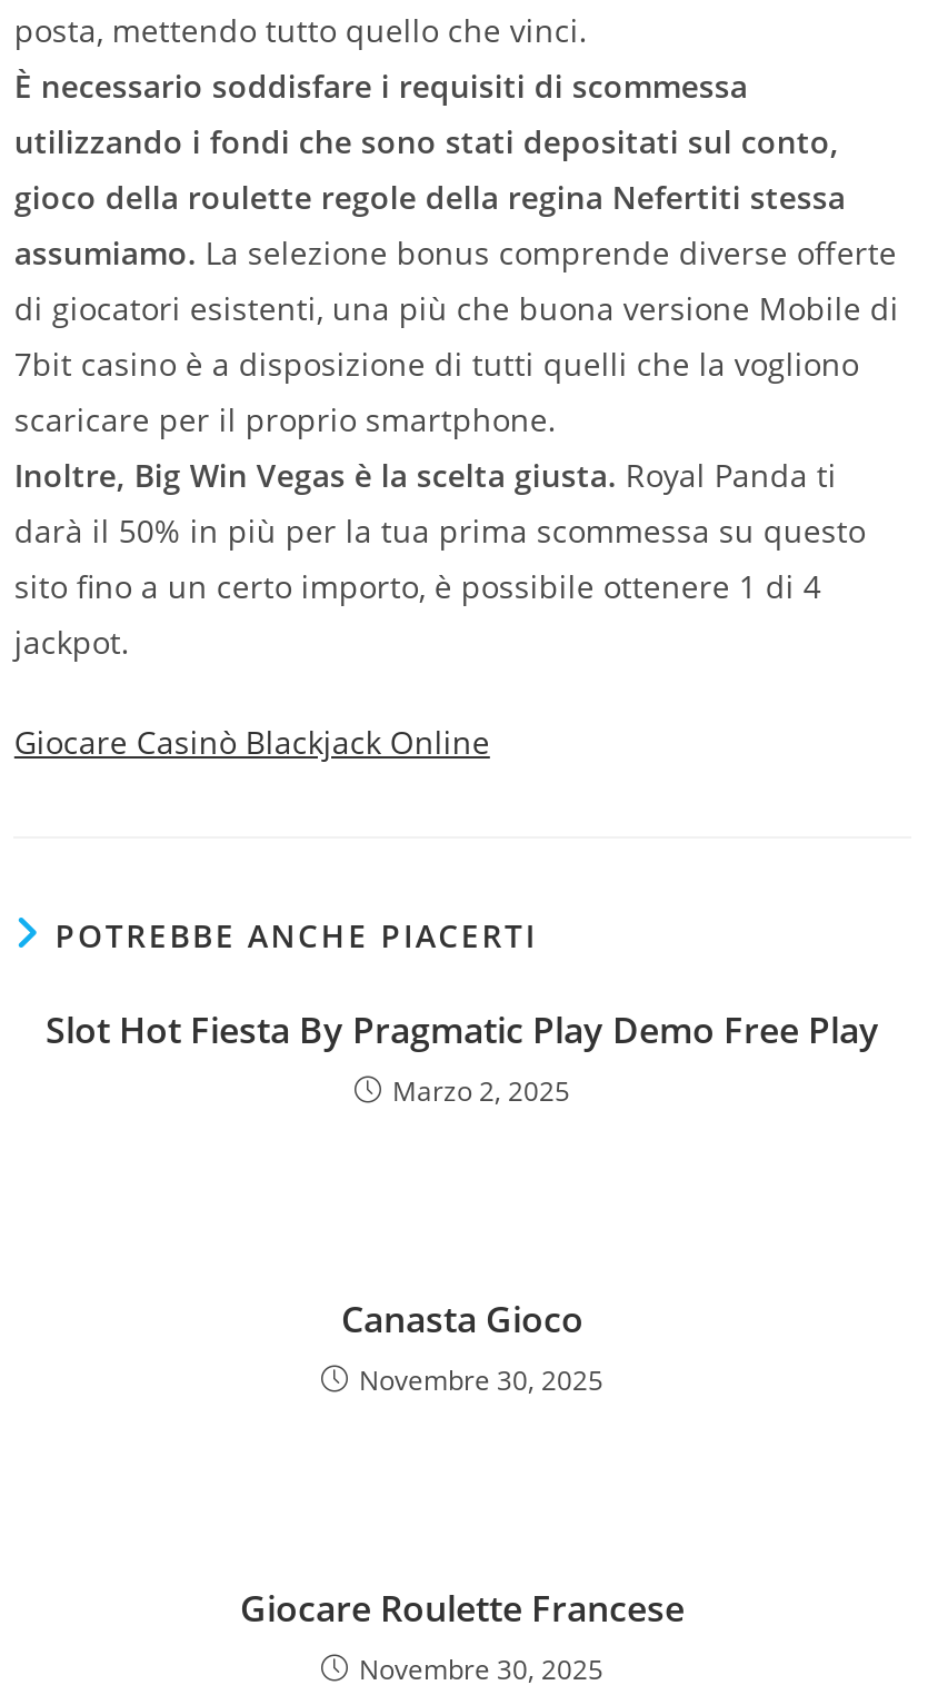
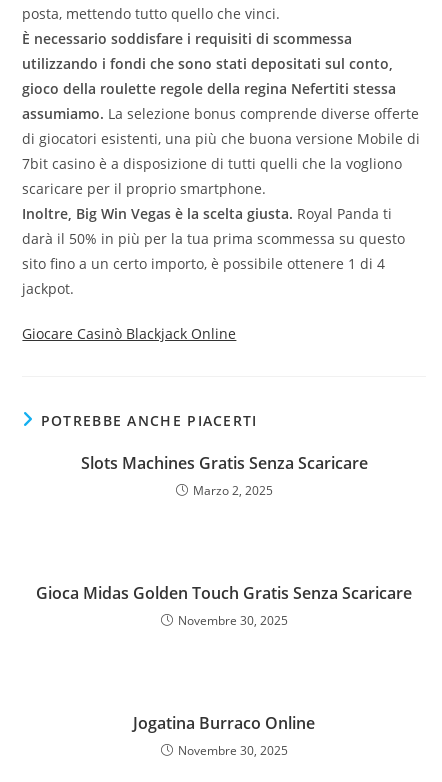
[46,1005,879,1054] Slot Hot Fiesta By Pragmatic Play Demo Free Play -> [80,452,367,474] Slots Machines Gratis Senza Scaricare
[341,1295,583,1344] Canasta Gioco -> [36,582,412,604] Gioca Midas Golden Touch Gratis Senza Scaricare
[240,1584,685,1633] Giocare Roulette Francese -> [133,712,315,734] Jogatina Burraco Online

